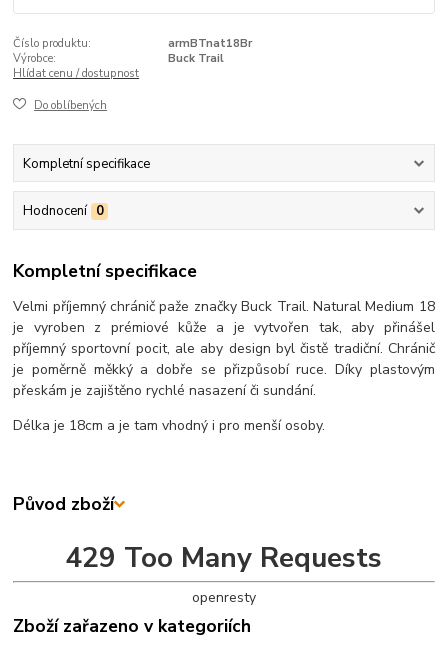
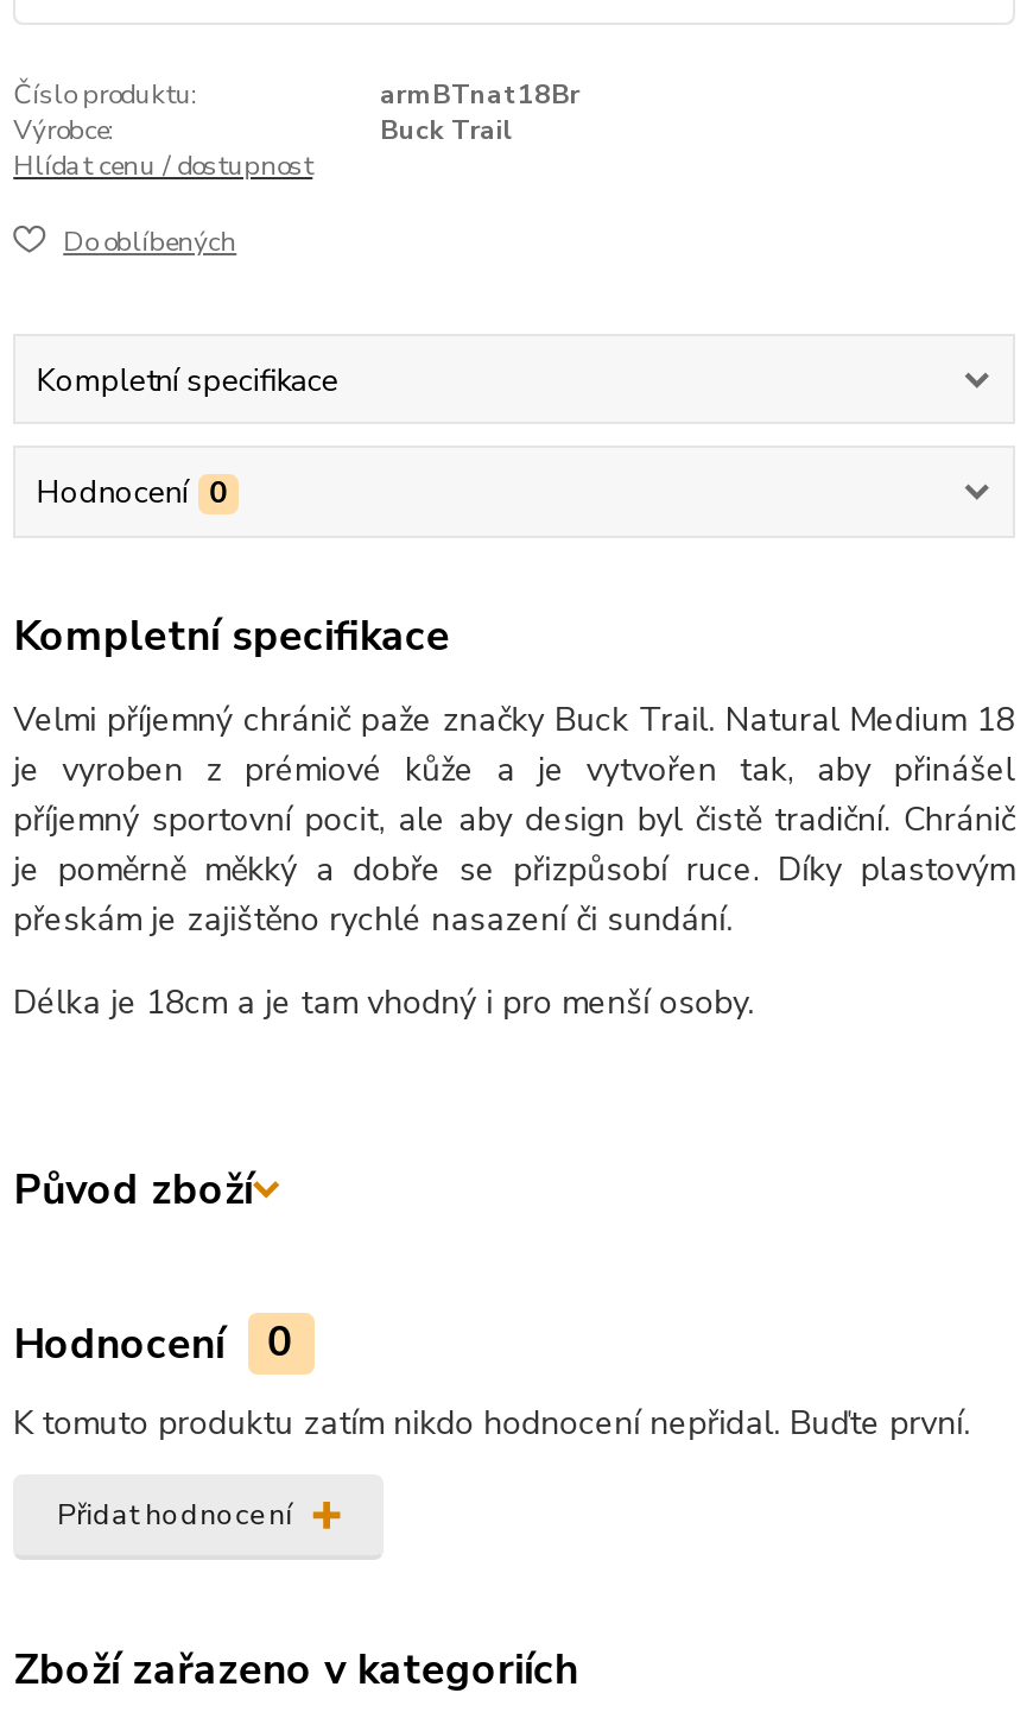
[65,539,382,607] 429 Too Many Requests | openresty -> [13,1314,970,1534] Hodnocení 0 | K tomuto produktu zatím nikdo hodnocení nepřidal. Buďte první. | Přidat hodnocení

